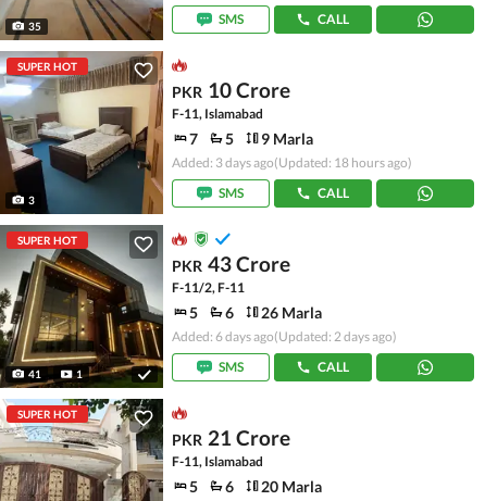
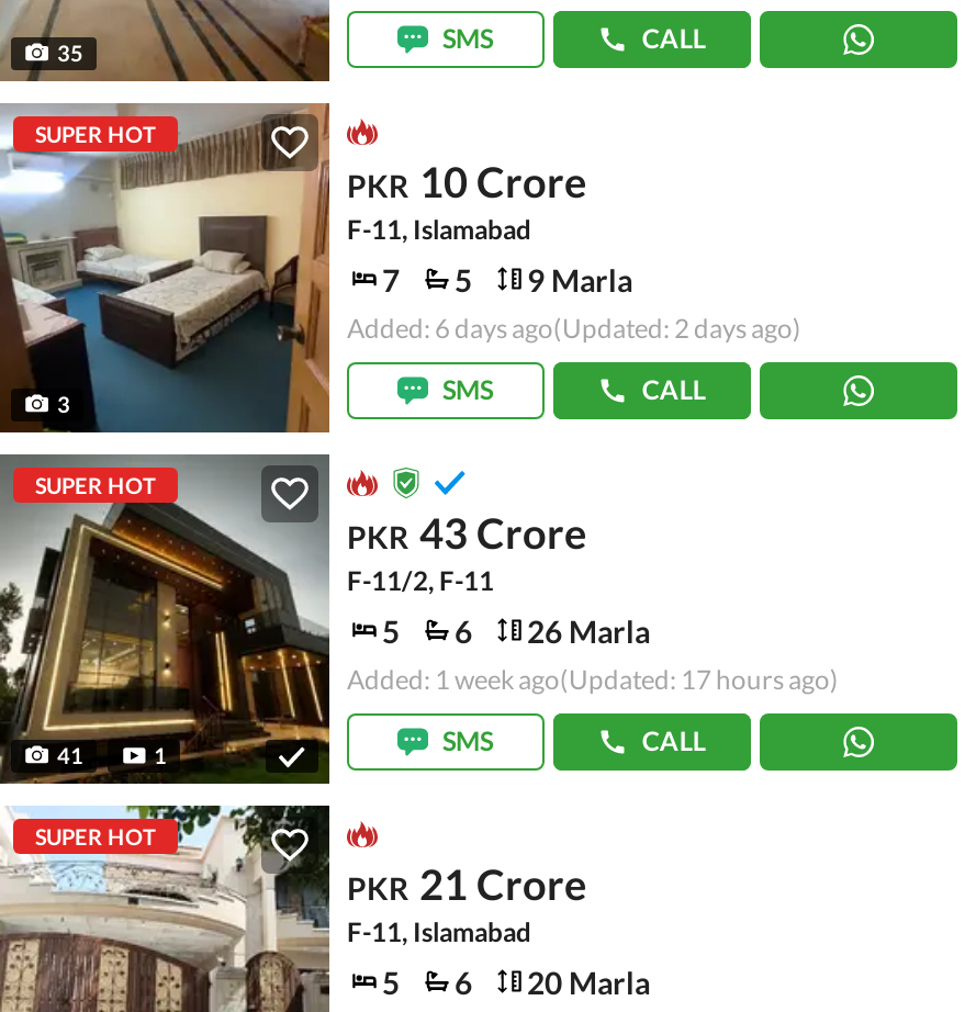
[172,154,412,171] Added: 3 days ago(Updated: 18 hours ago) -> none
none -> [347,663,839,696] Added: 1 week ago(Updated: 17 hours ago)
moved [172,328,397,345] -> [347,312,801,345]: Added: 6 days ago(Updated: 2 days ago)

